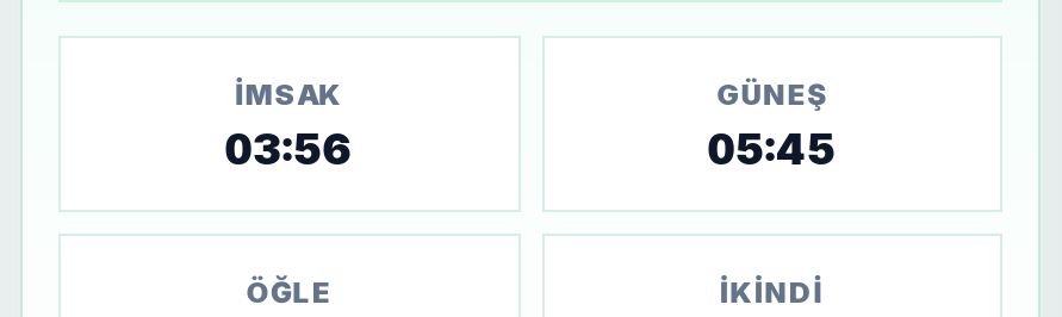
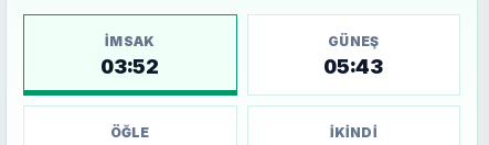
[58,33,521,210] [image] | 03:56 -> [22,13,238,97] [image] | 03:52
[707,123,836,173] 05:45 -> [324,55,383,78] 05:43

